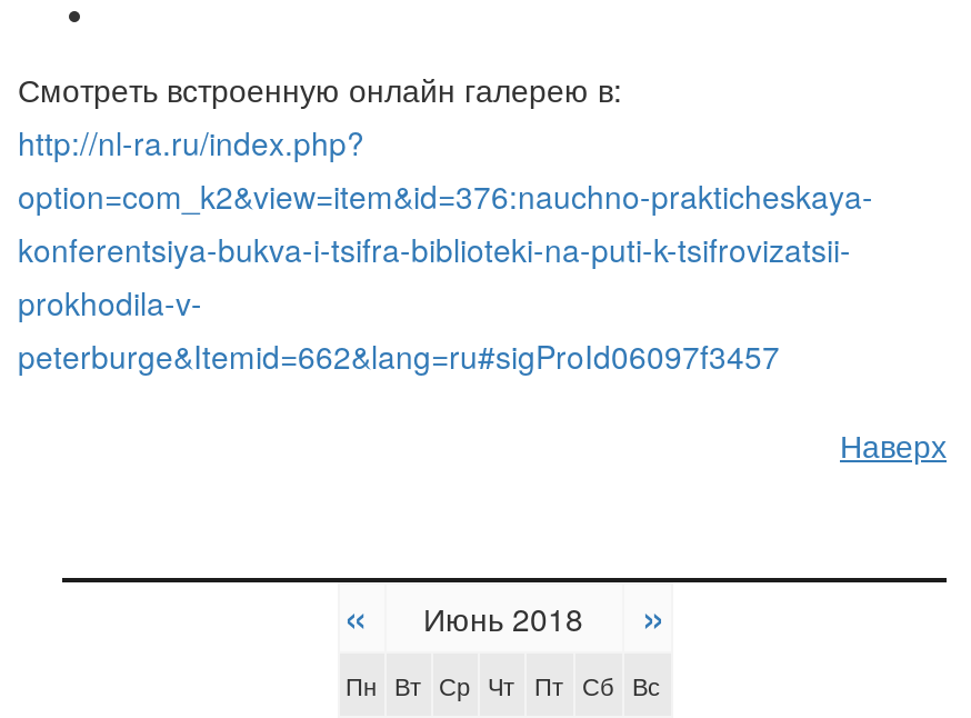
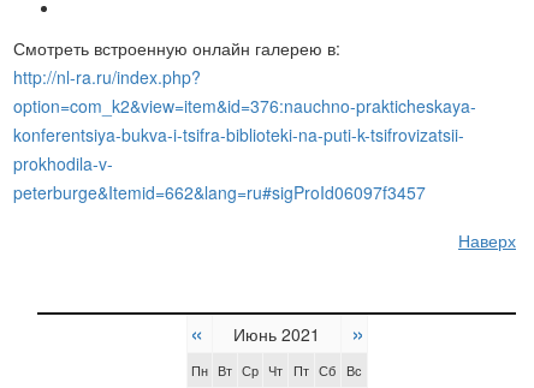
[423,596,583,640] Июнь 2018 -> [233,322,319,346] Июнь 2021

